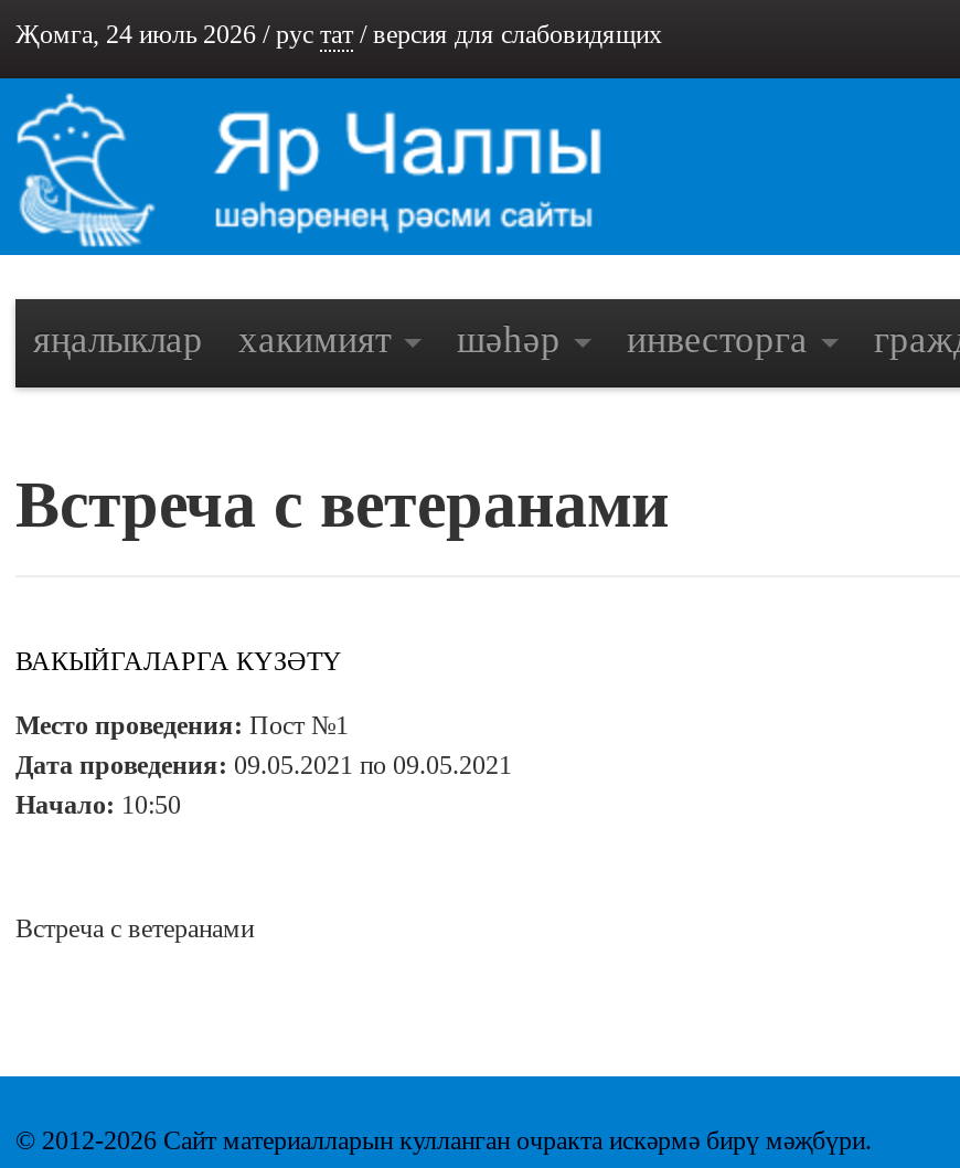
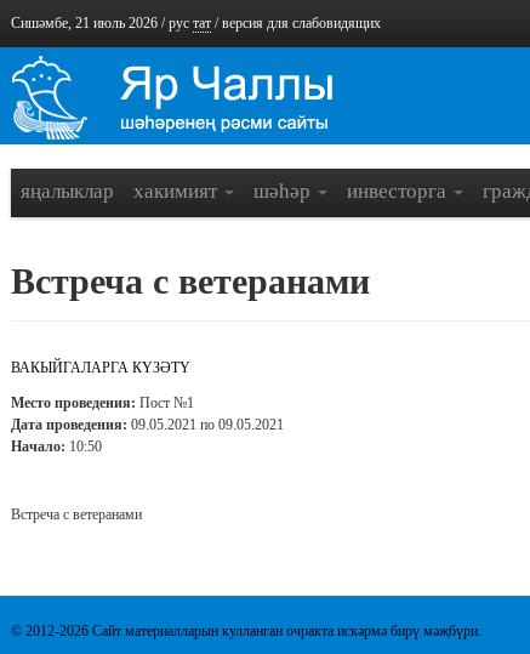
[15,19,662,50] Җомга, 24 июль 2026 / рус тат / версия для слабовидящих -> [11,15,381,32] Сишәмбе, 21 июль 2026 / рус тат / версия для слабовидящих

